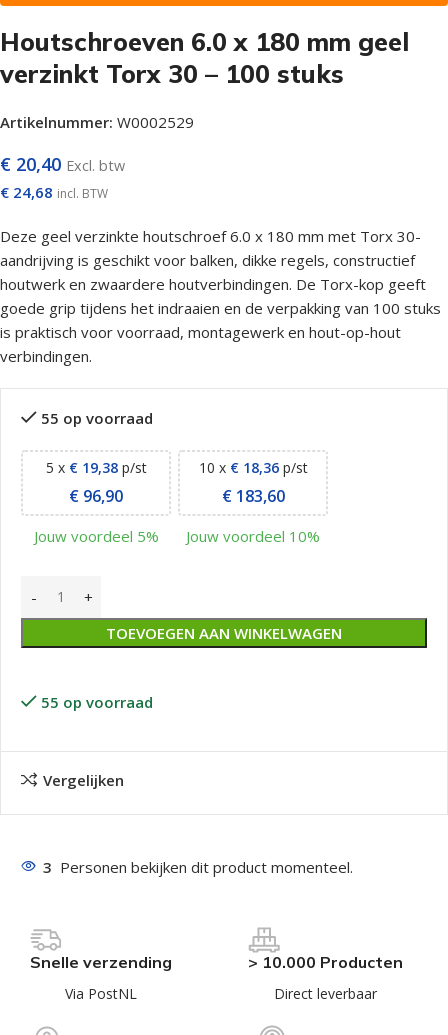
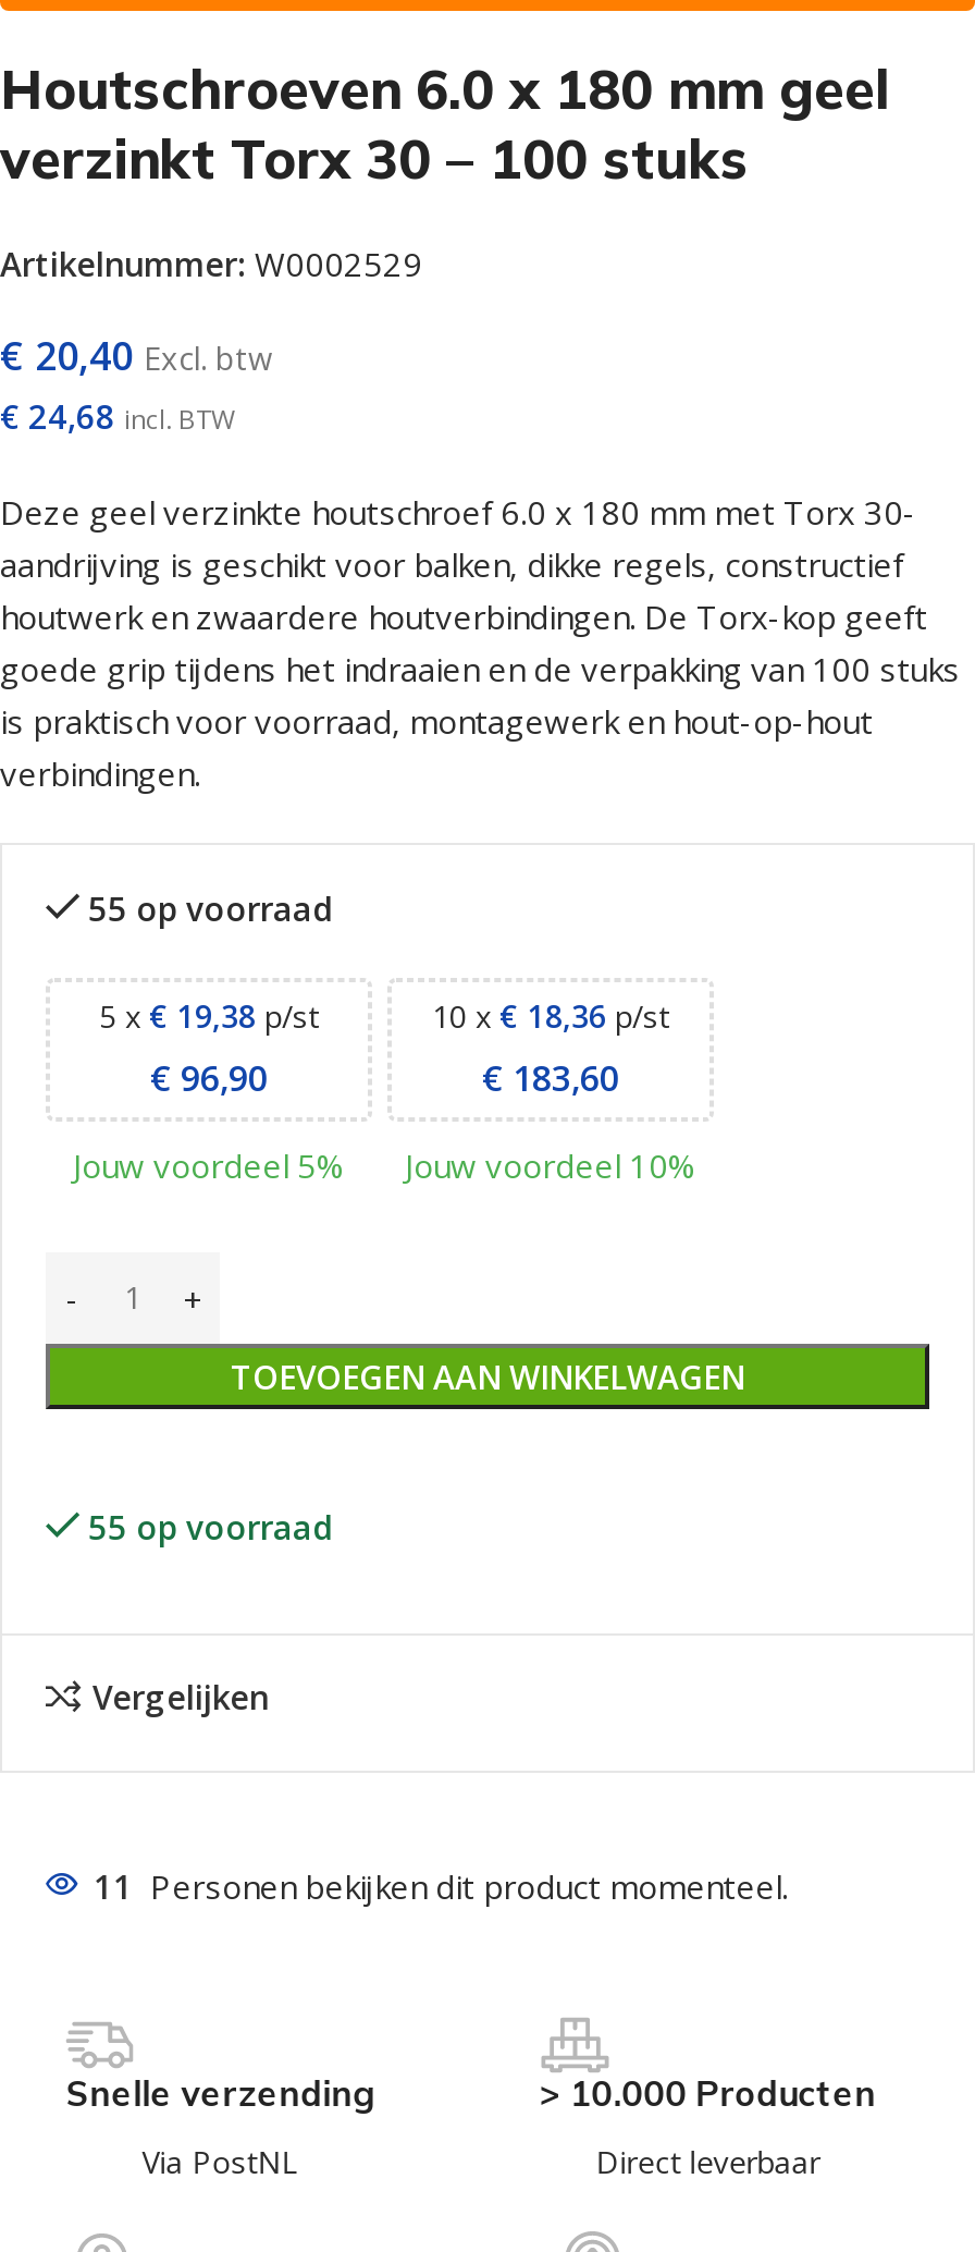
[43,857,353,877] 3 Personen bekijken dit product momenteel. -> [94,1865,788,1908] 11 Personen bekijken dit product momenteel.

